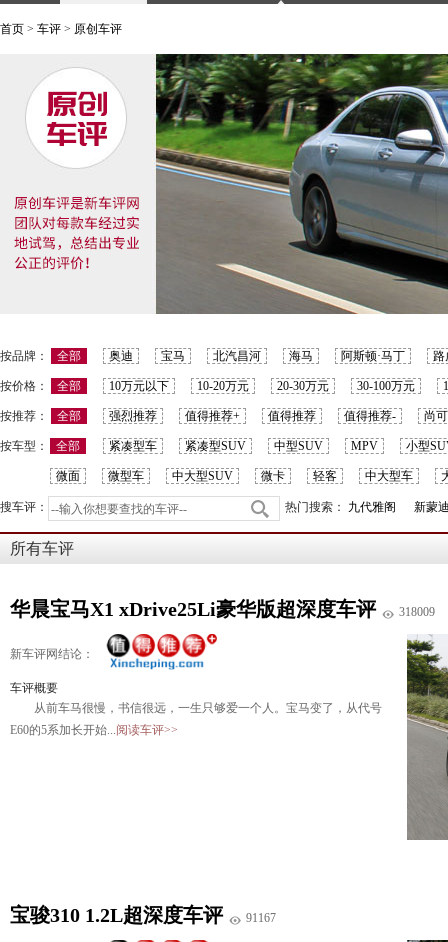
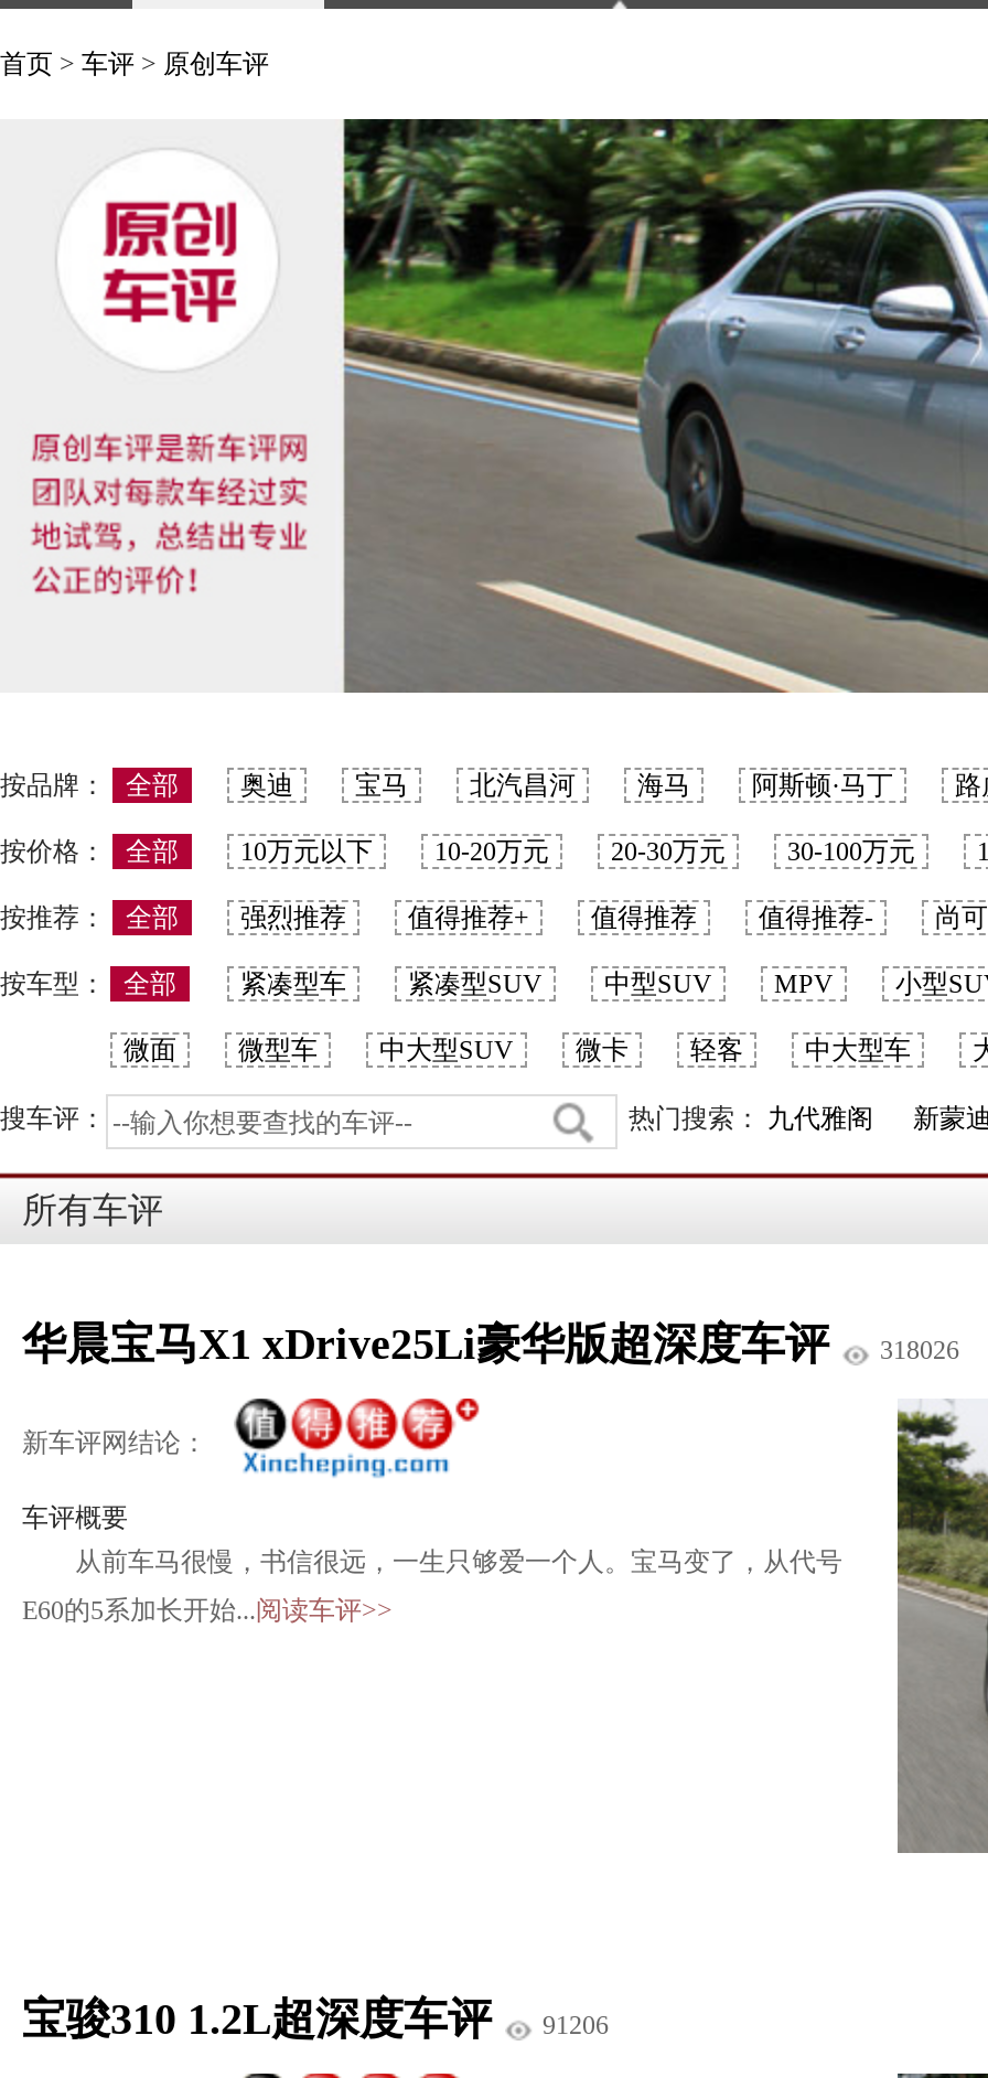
[10,598,435,620] 华晨宝马X1 xDrive25Li豪华版超深度车评 318009 -> [22,1319,959,1368] 华晨宝马X1 xDrive25Li豪华版超深度车评 318026
[10,904,276,926] 宝骏310 1.2L超深度车评 91167 -> [22,1994,609,2043] 宝骏310 1.2L超深度车评 91206

